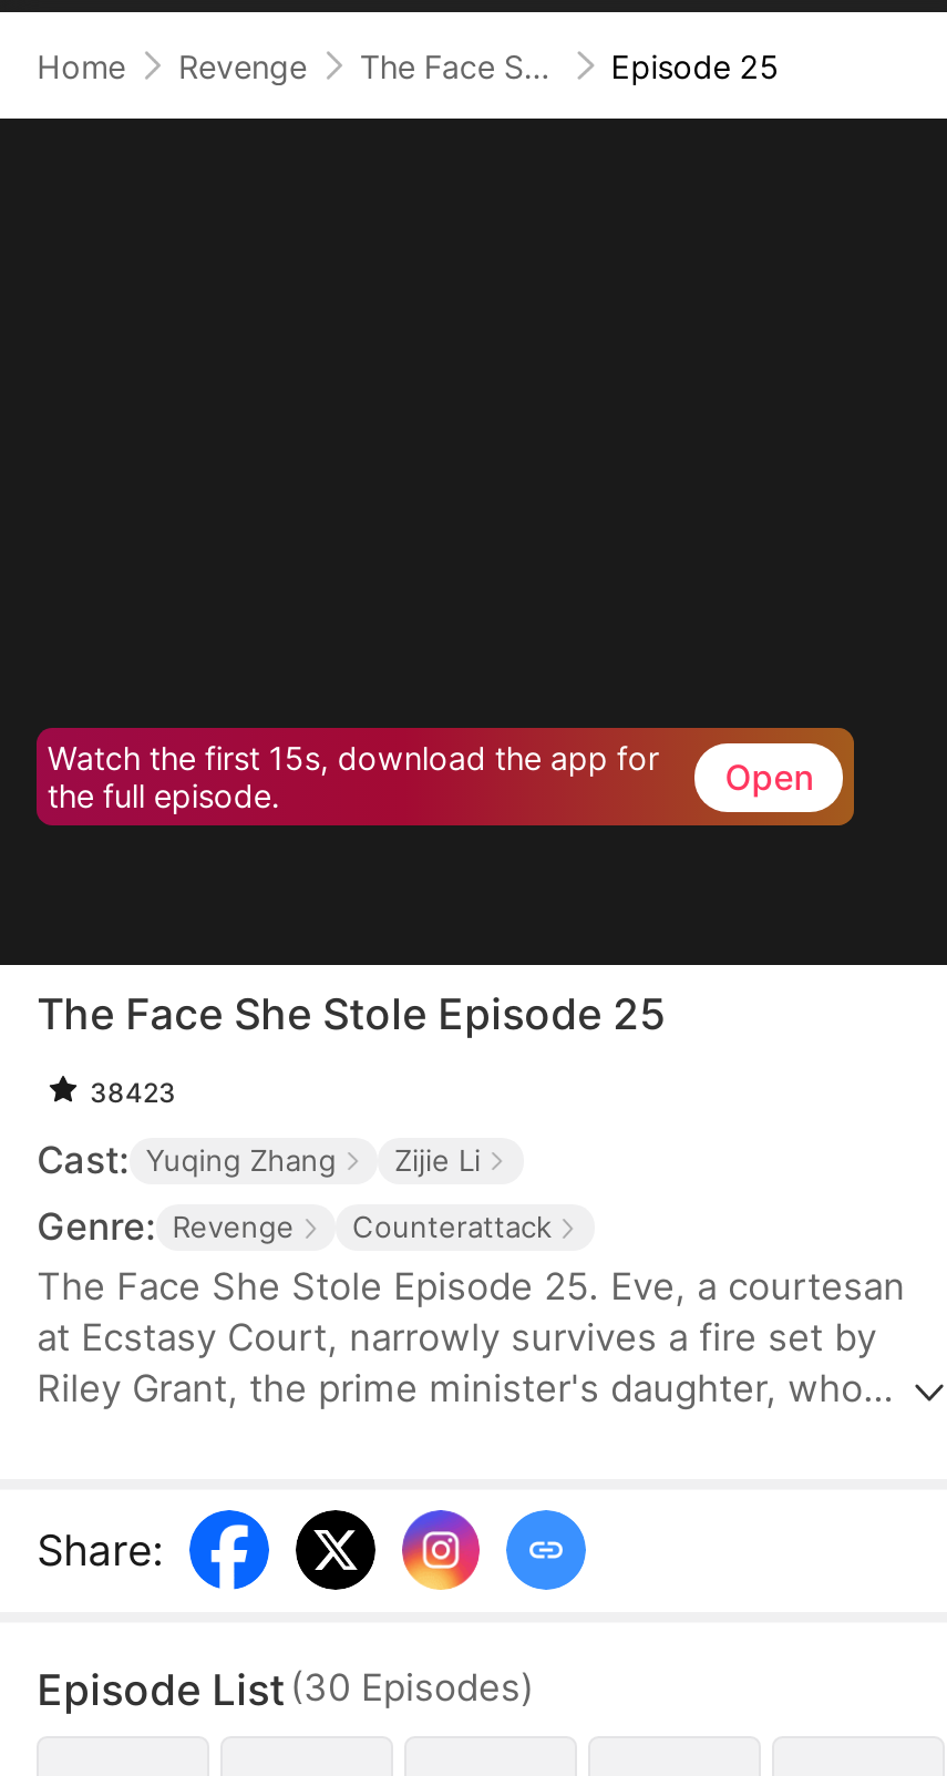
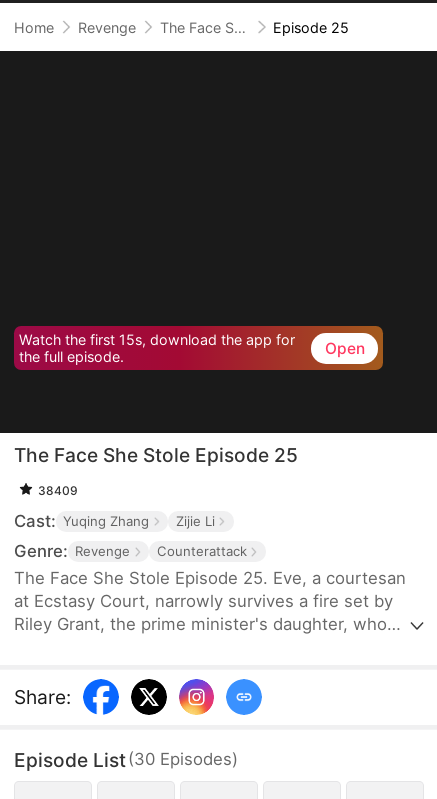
[90,1075,176,1108] 38423 -> [38,483,78,498] 38409

